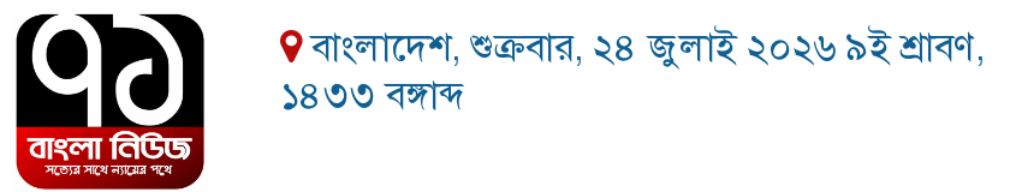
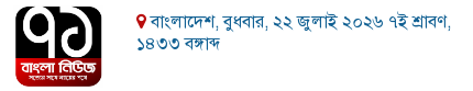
[302,24,985,72] বাংলাদেশ, শুক্রবার, ২৪ জুলাই ২০২৬ ৯ই শ্রাবণ, -> [146,11,451,33] বাংলাদেশ, বুধবার, ২২ জুলাই ২০২৬ ৭ই শ্রাবণ,

